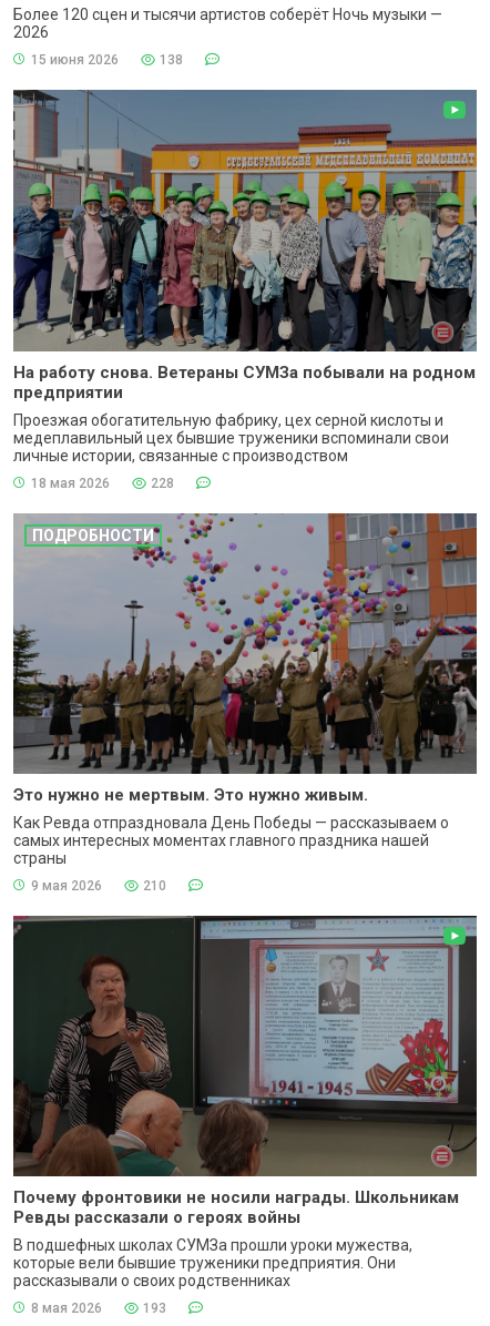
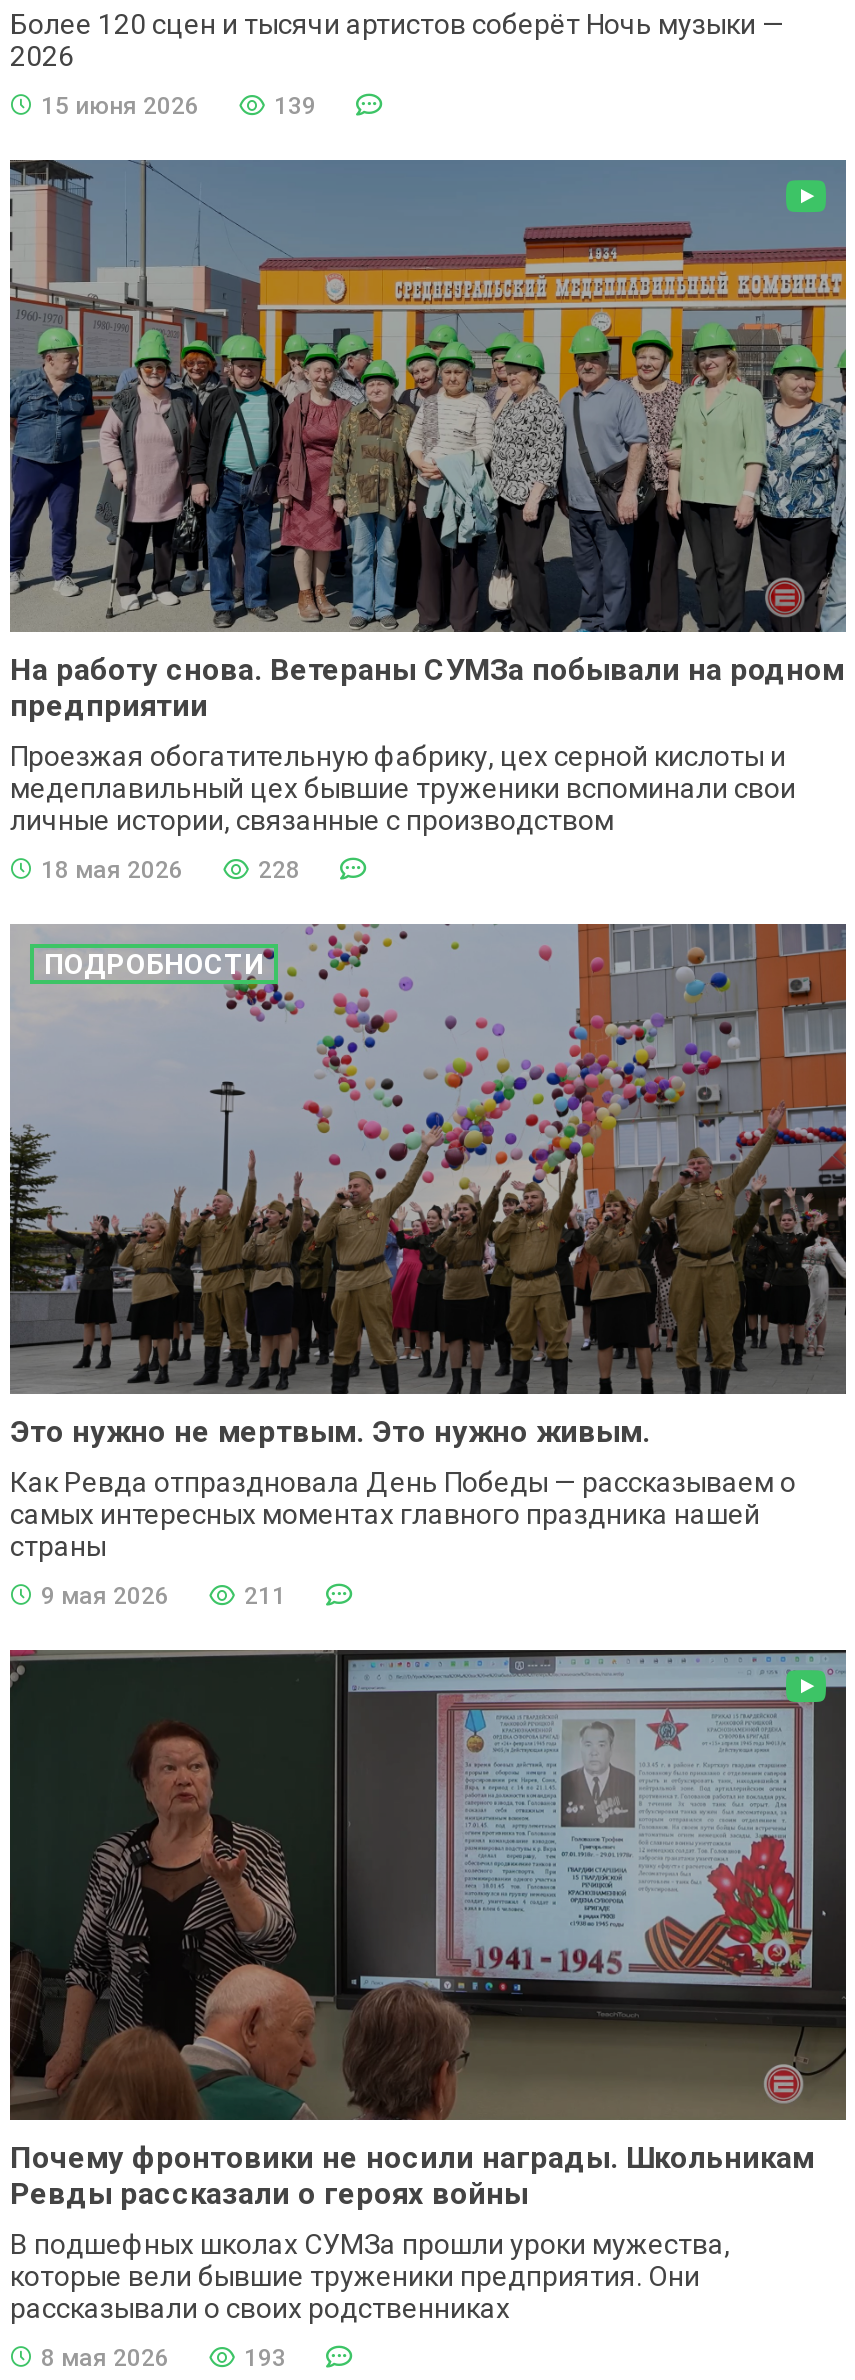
[160,53,183,68] 138 -> [274,93,316,121] 139
[143,878,166,893] 210 -> [244,1581,286,1609] 211

